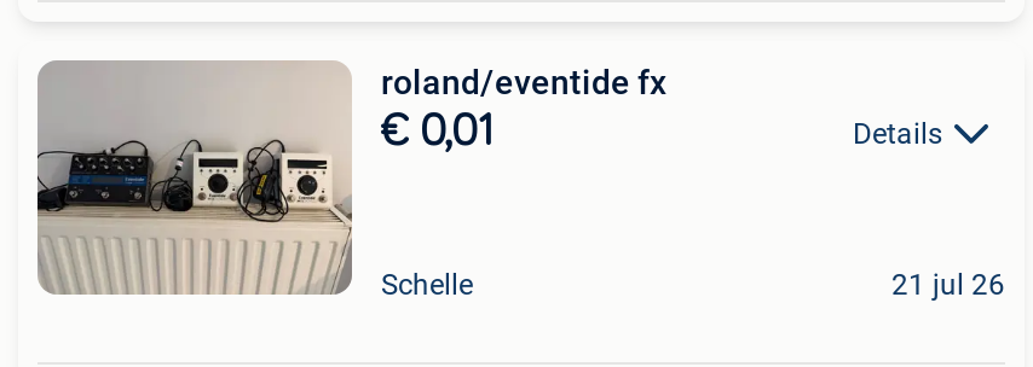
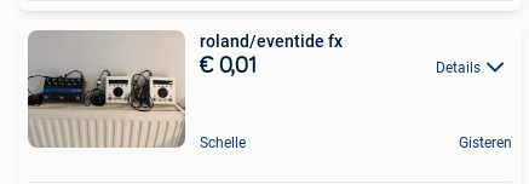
[891,269,1005,303] 21 jul 26 -> [459,135,512,152] Gisteren

